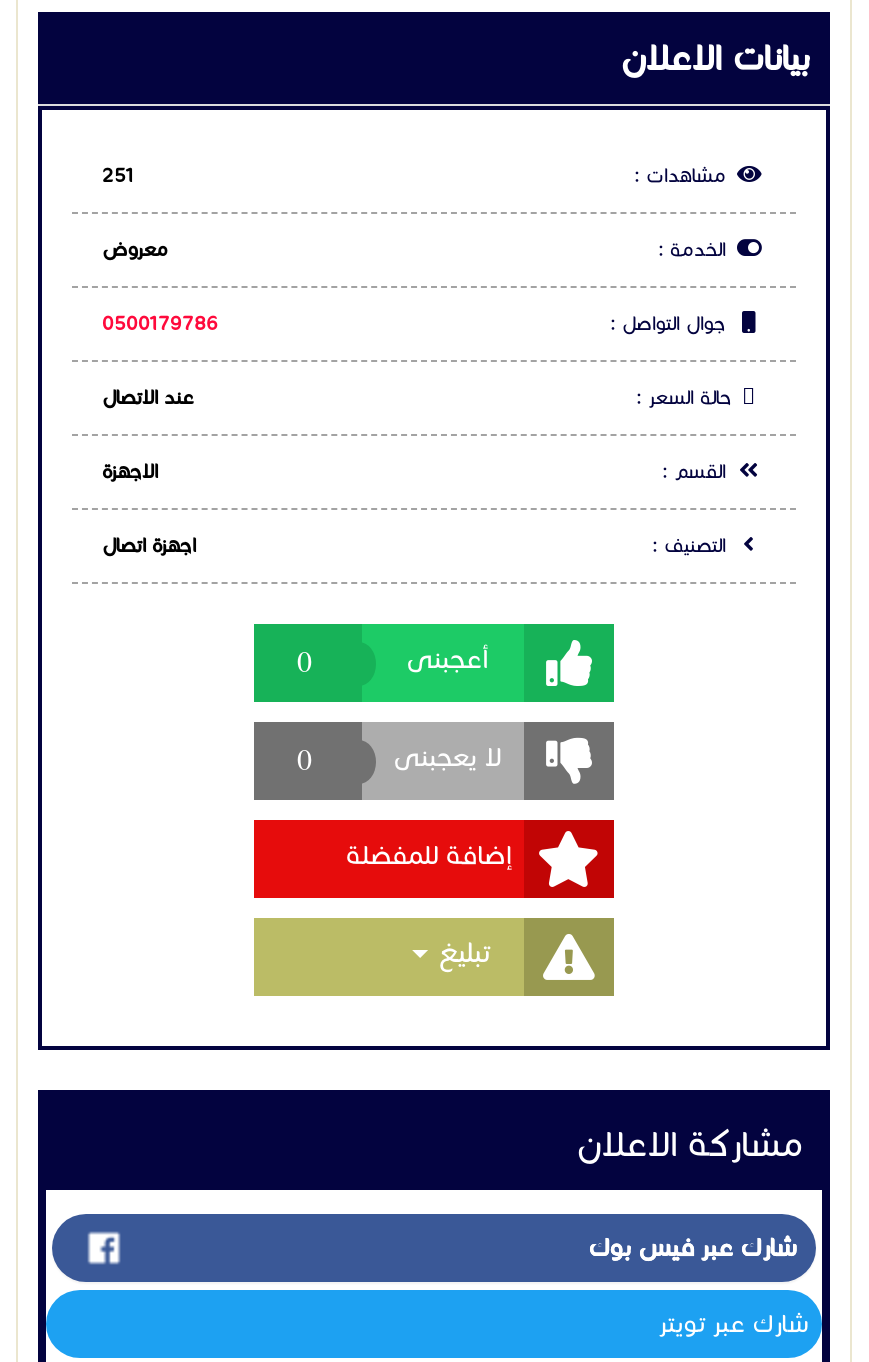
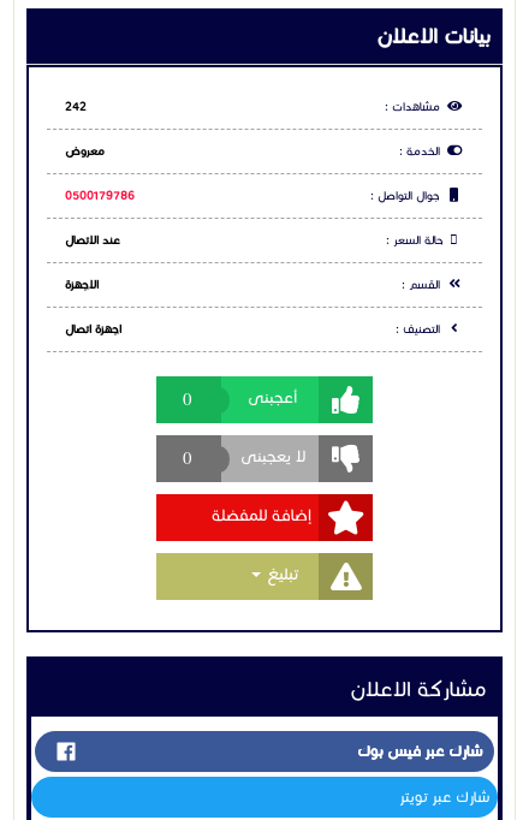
[102,163,134,187] 251 -> [65,99,87,114] 242

